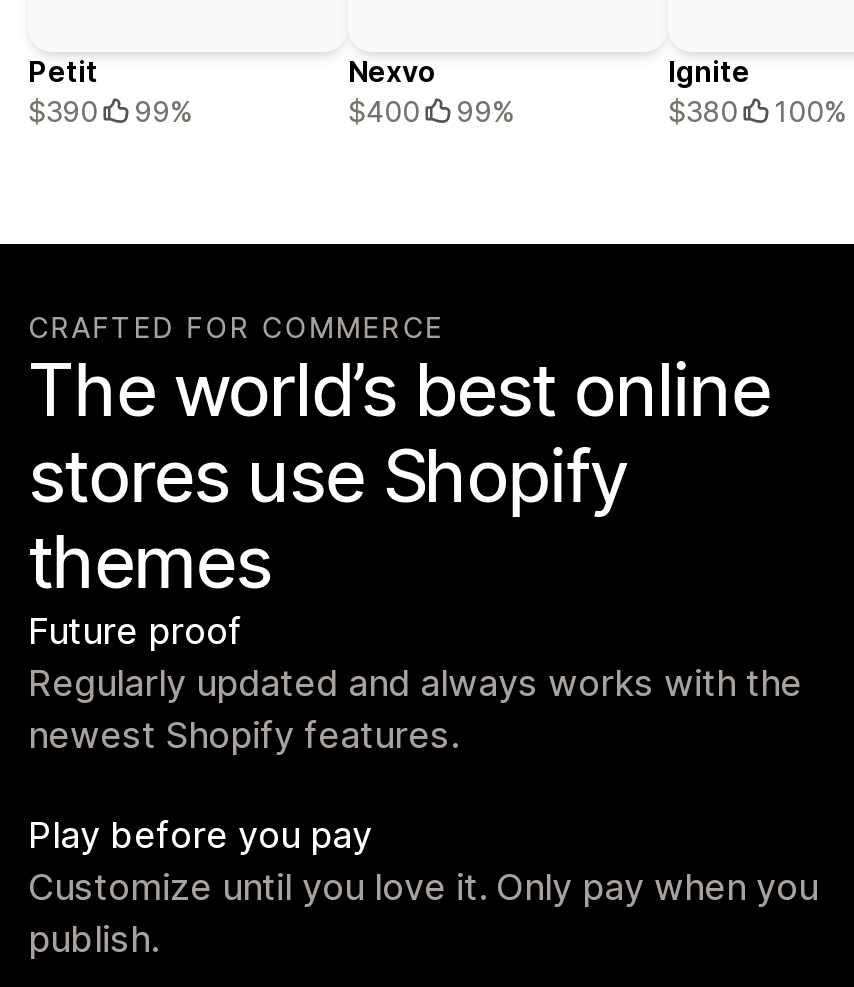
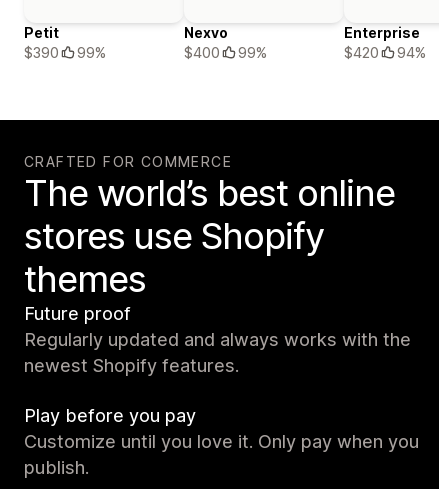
[668,55,846,129] Ignite | $380 | 100% -> [344,24,426,61] Enterprise | $420 | 94%

